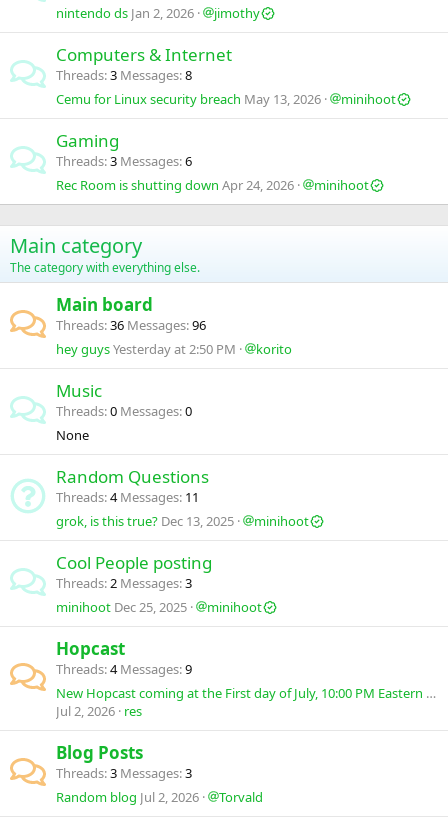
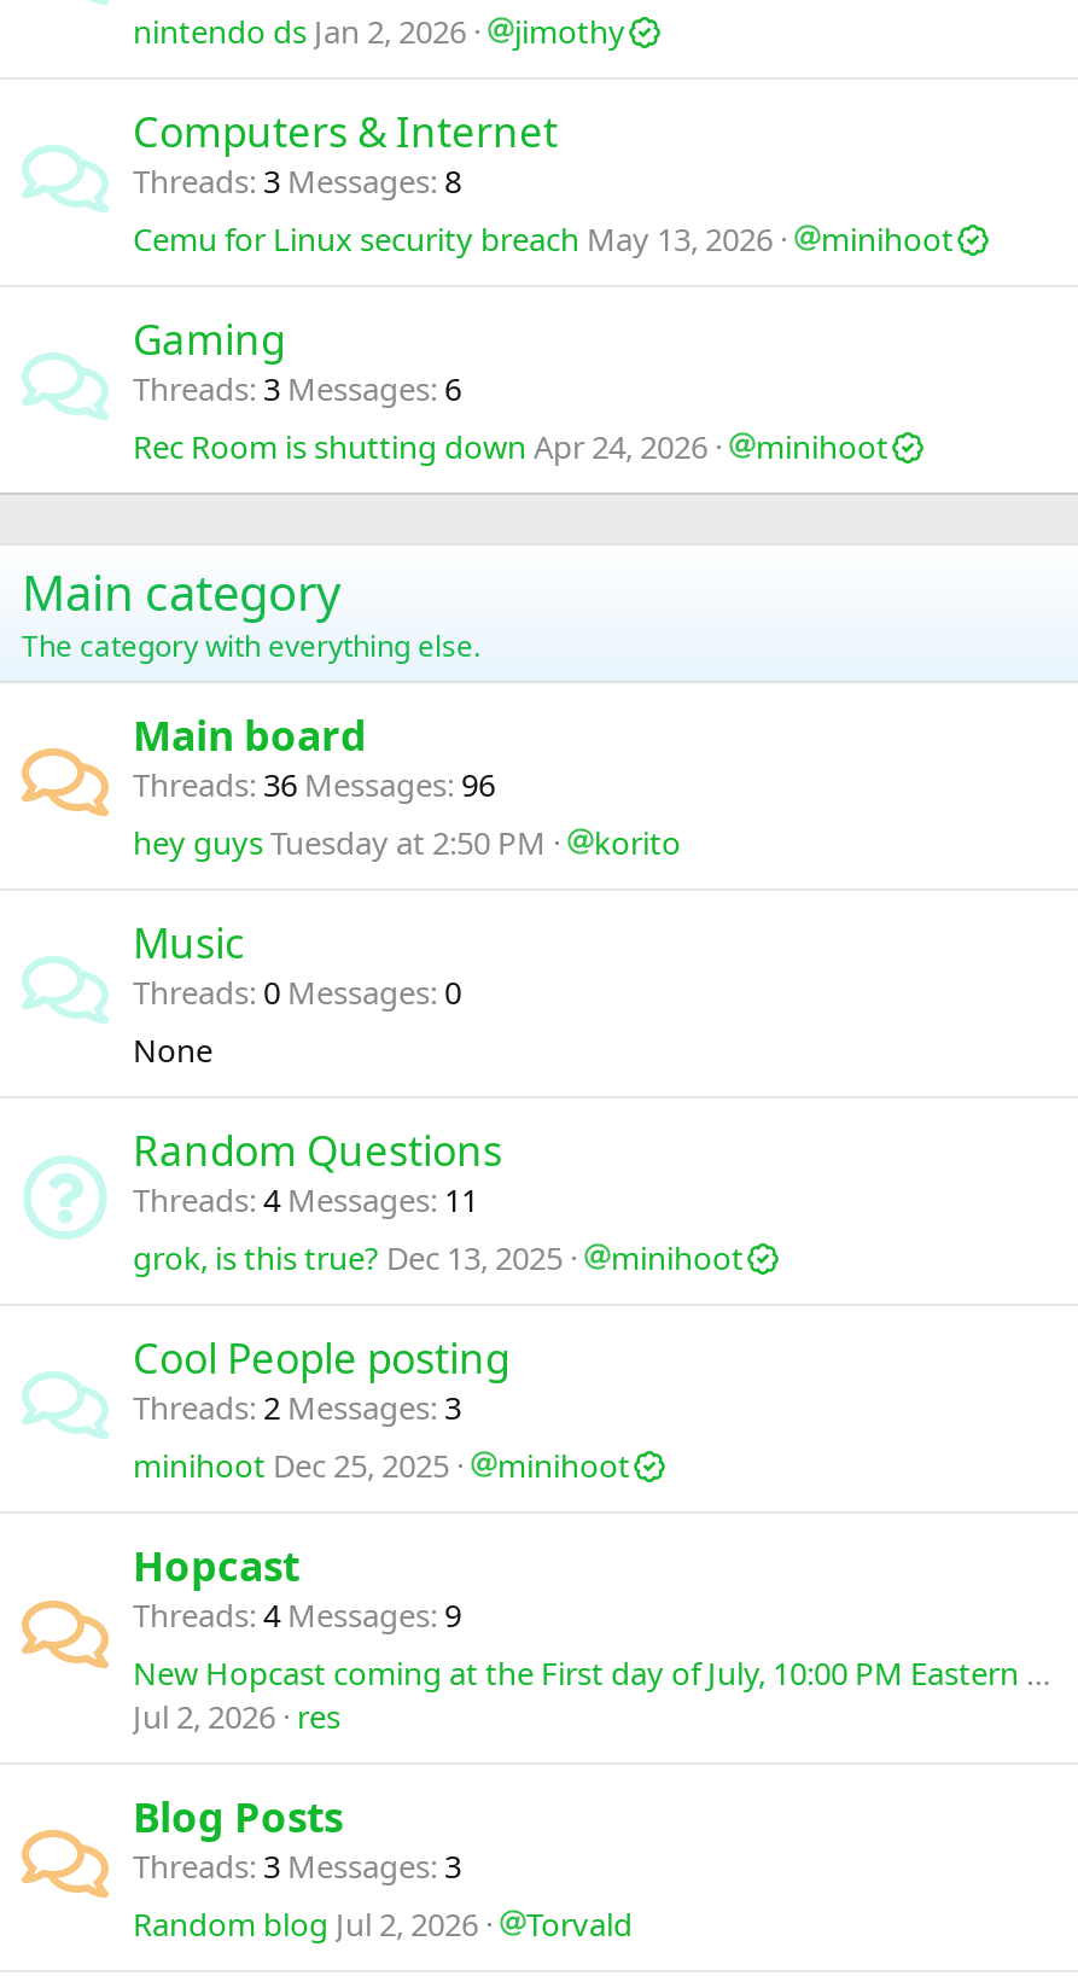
[56,340,236,358] hey guys Yesterday at 2:50 PM -> [133,821,546,864] hey guys Tuesday at 2:50 PM

